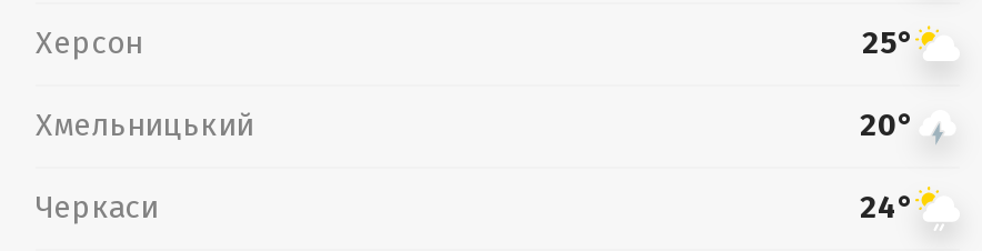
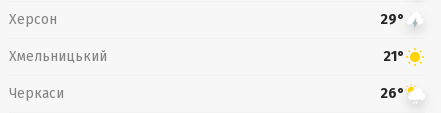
[862,24,915,62] 25° -> [380,11,405,28] 29°
[860,107,915,144] 20° -> [383,48,405,65] 21°
[860,189,915,227] 24° -> [380,85,405,102] 26°

